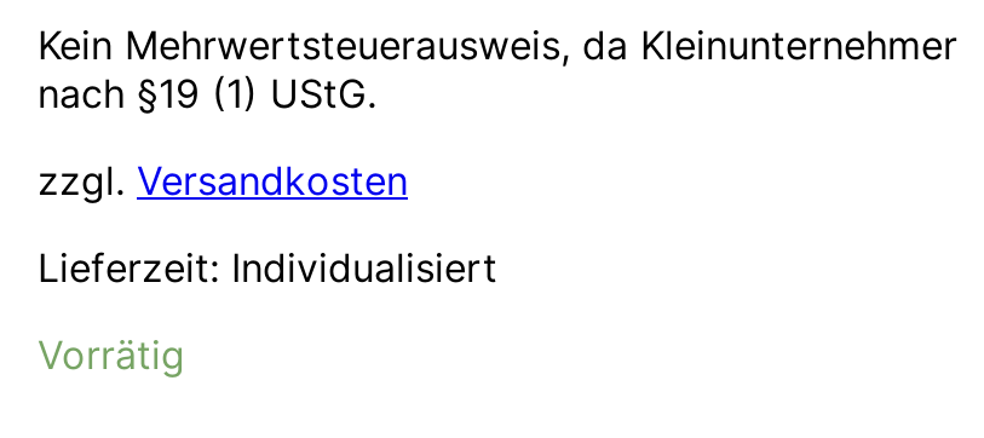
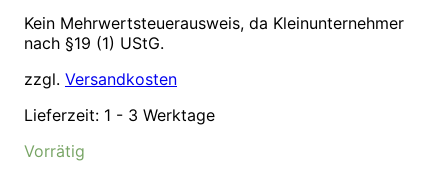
[38,243,497,292] Lieferzeit: Individualisiert -> [24,105,215,125] Lieferzeit: 1 - 3 Werktage

